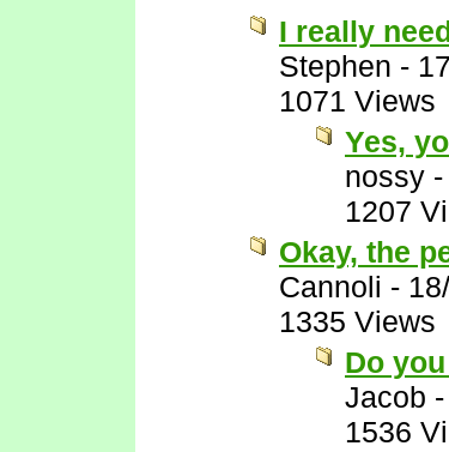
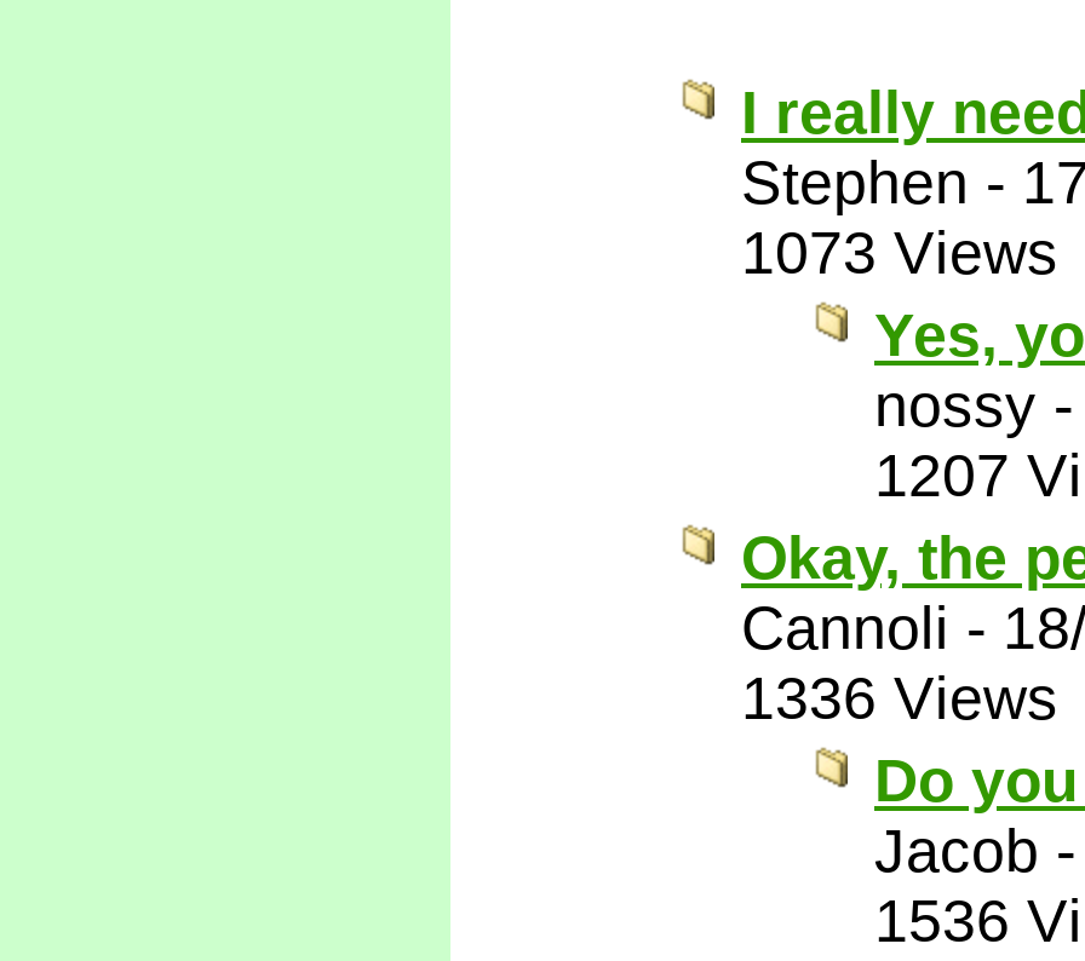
[279,84,436,117] 1071 Views -> [741,218,1058,286] 1073 Views
[279,305,436,338] 1335 Views -> [741,663,1058,731] 1336 Views

